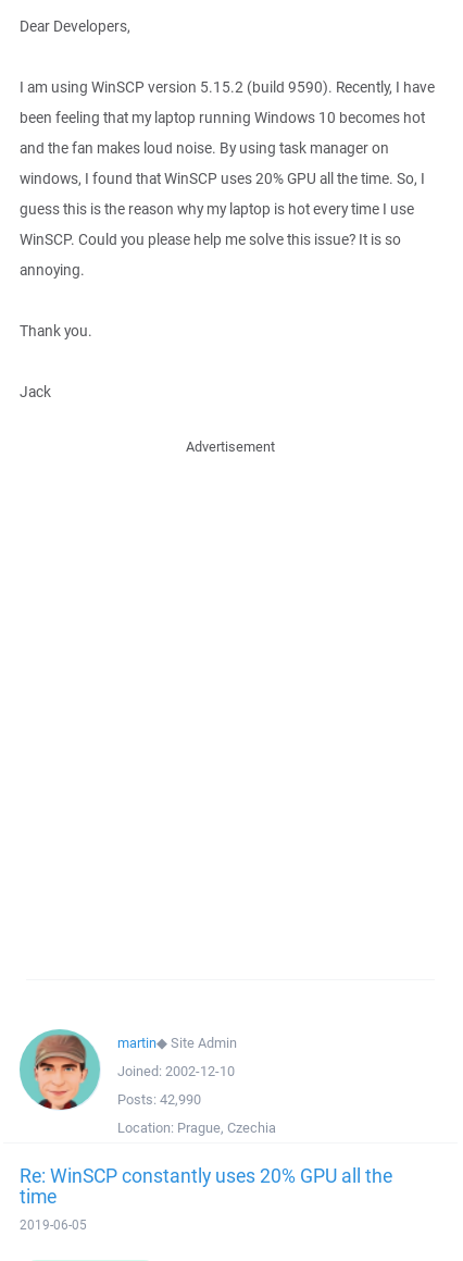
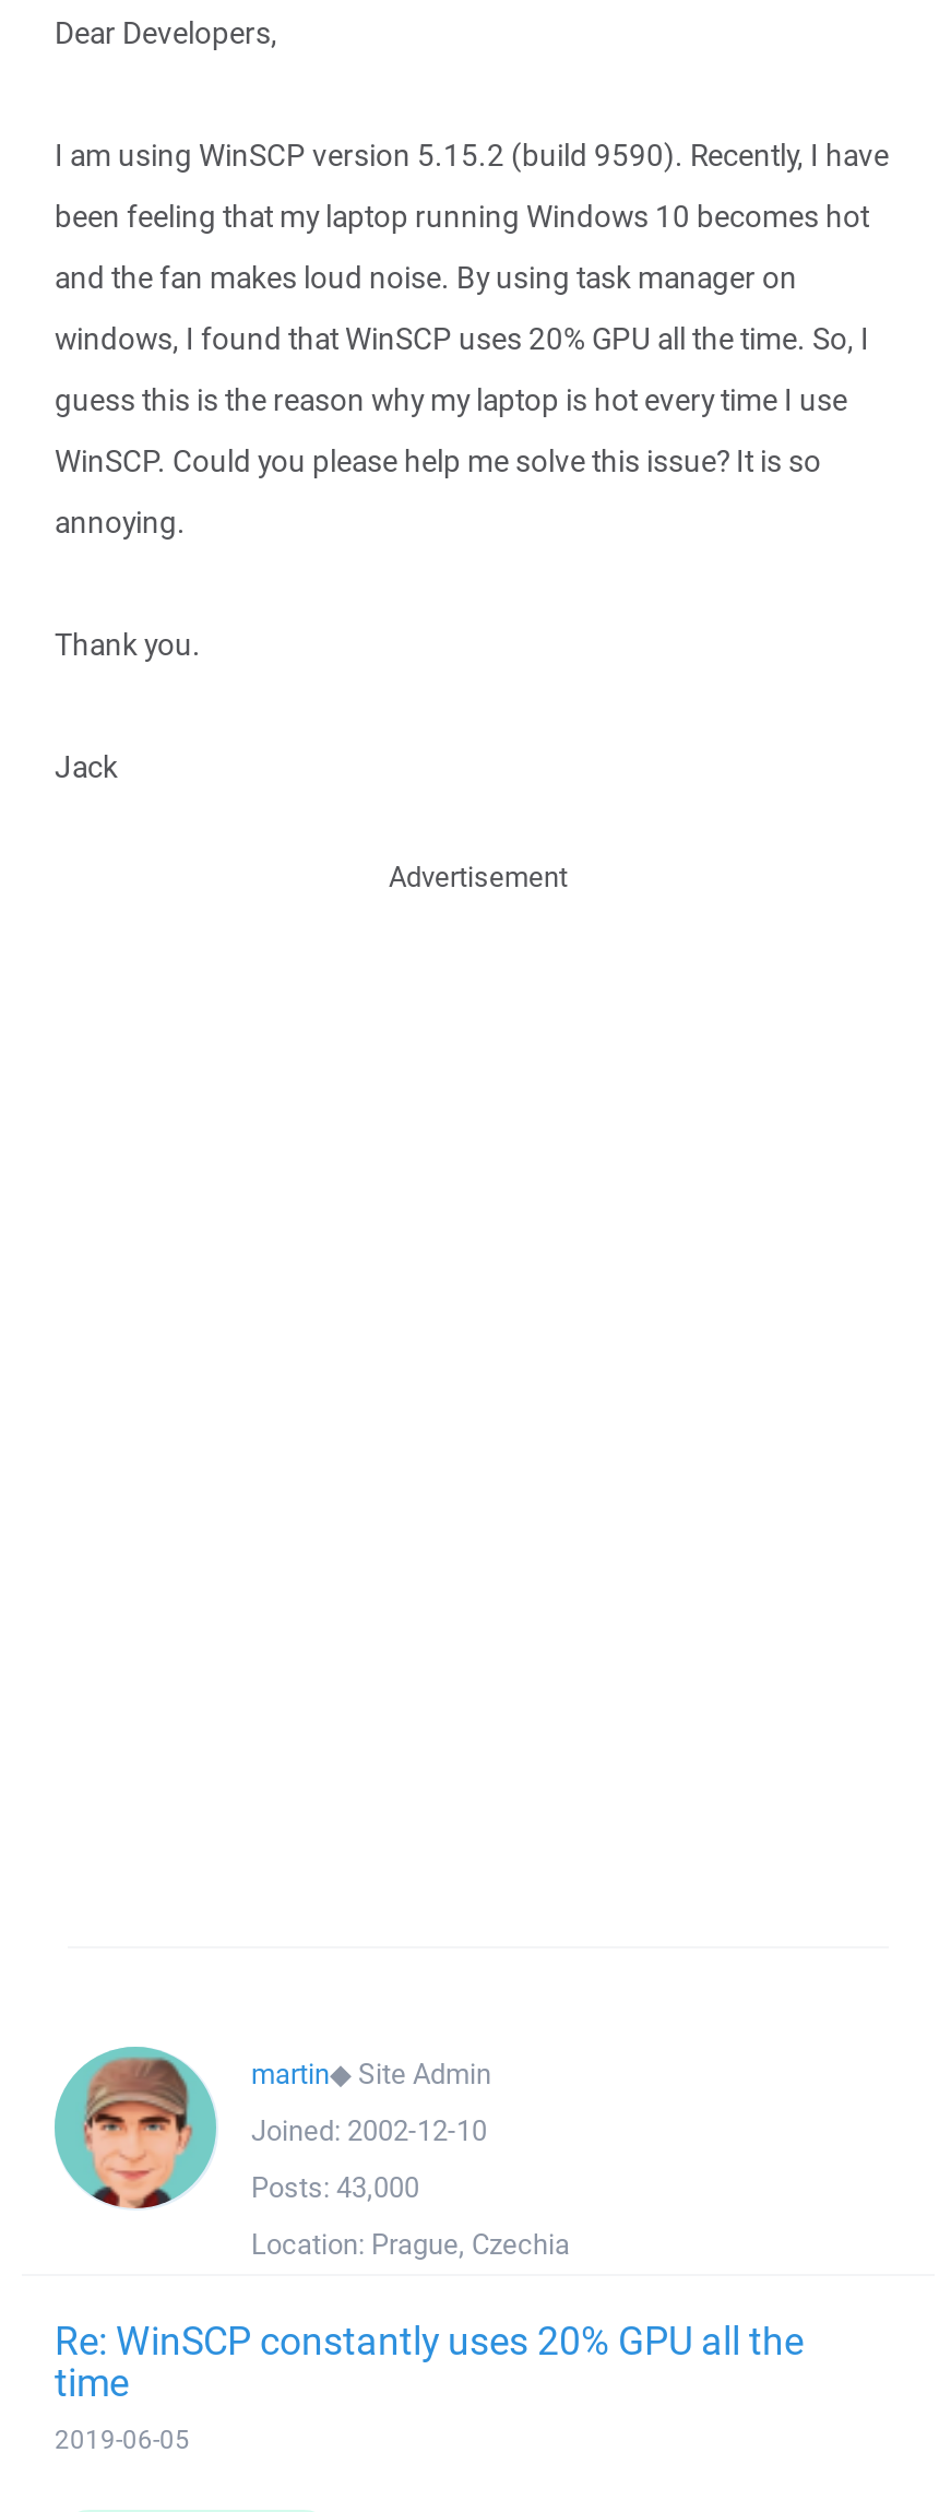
[117,1090,201,1109] Posts: 42,990 -> [251,2169,419,2206] Posts: 43,000

